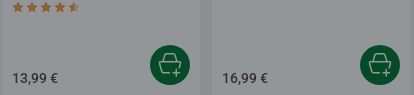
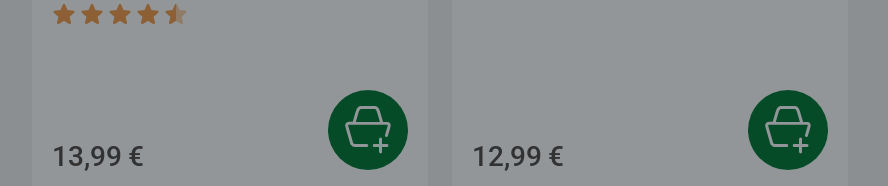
[222,70,268,86] 16,99 € -> [472,140,564,172] 12,99 €

